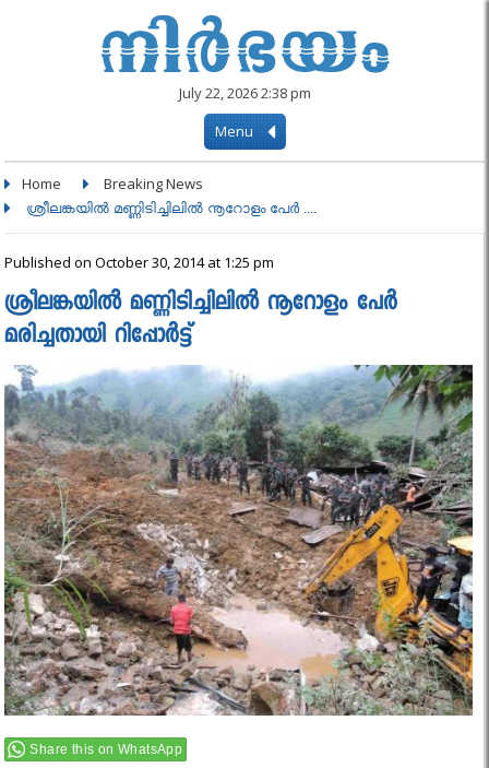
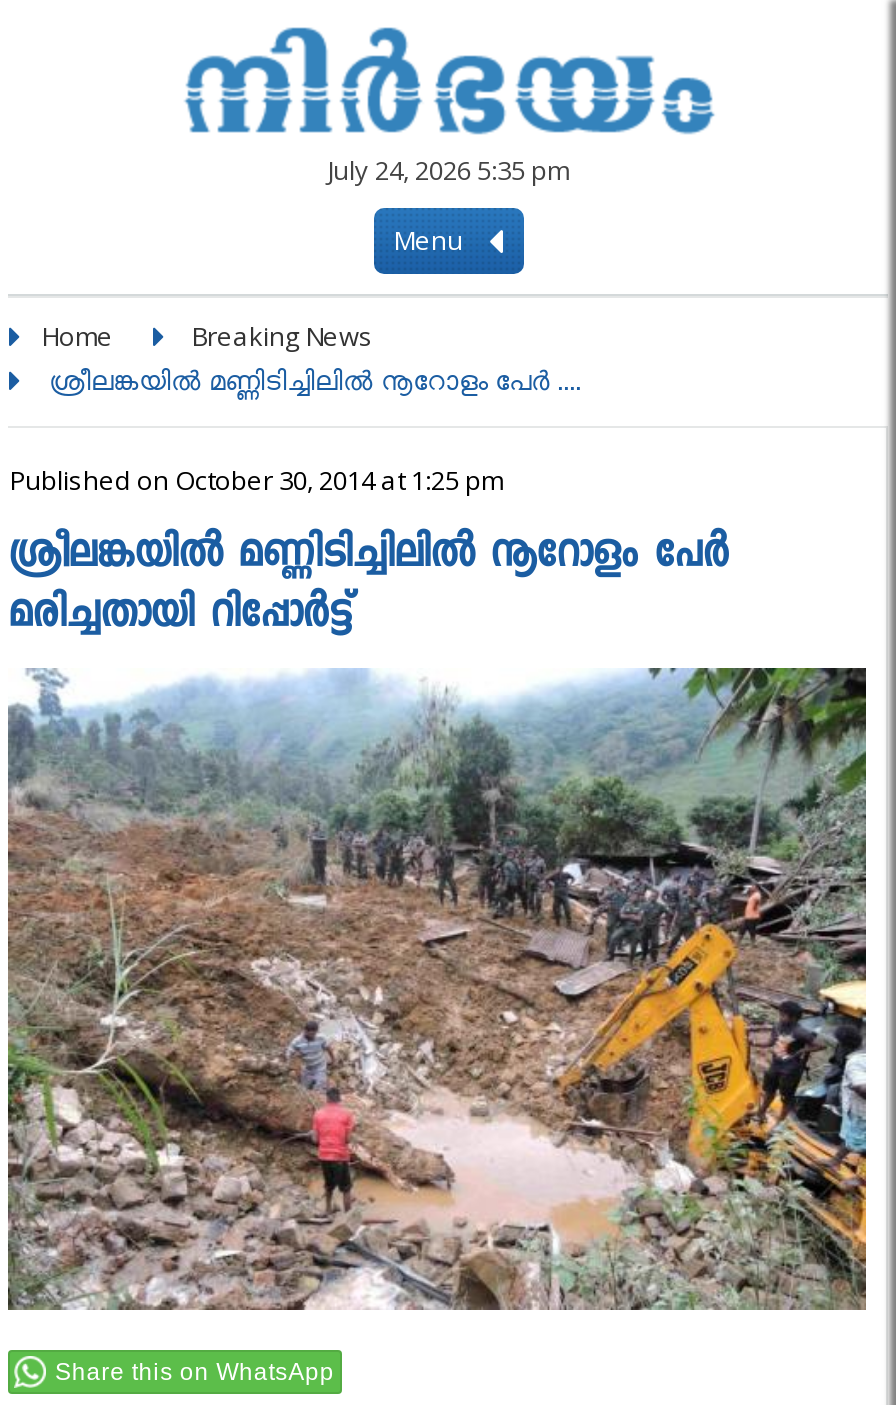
[178,83,311,103] July 22, 2026 2:38 pm -> [327,152,569,188] July 24, 2026 5:35 pm

